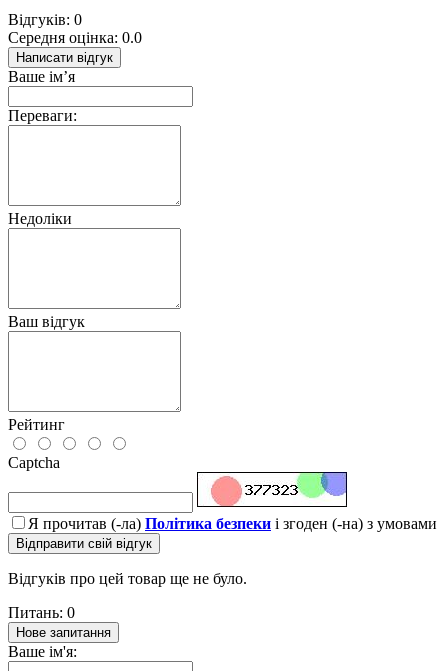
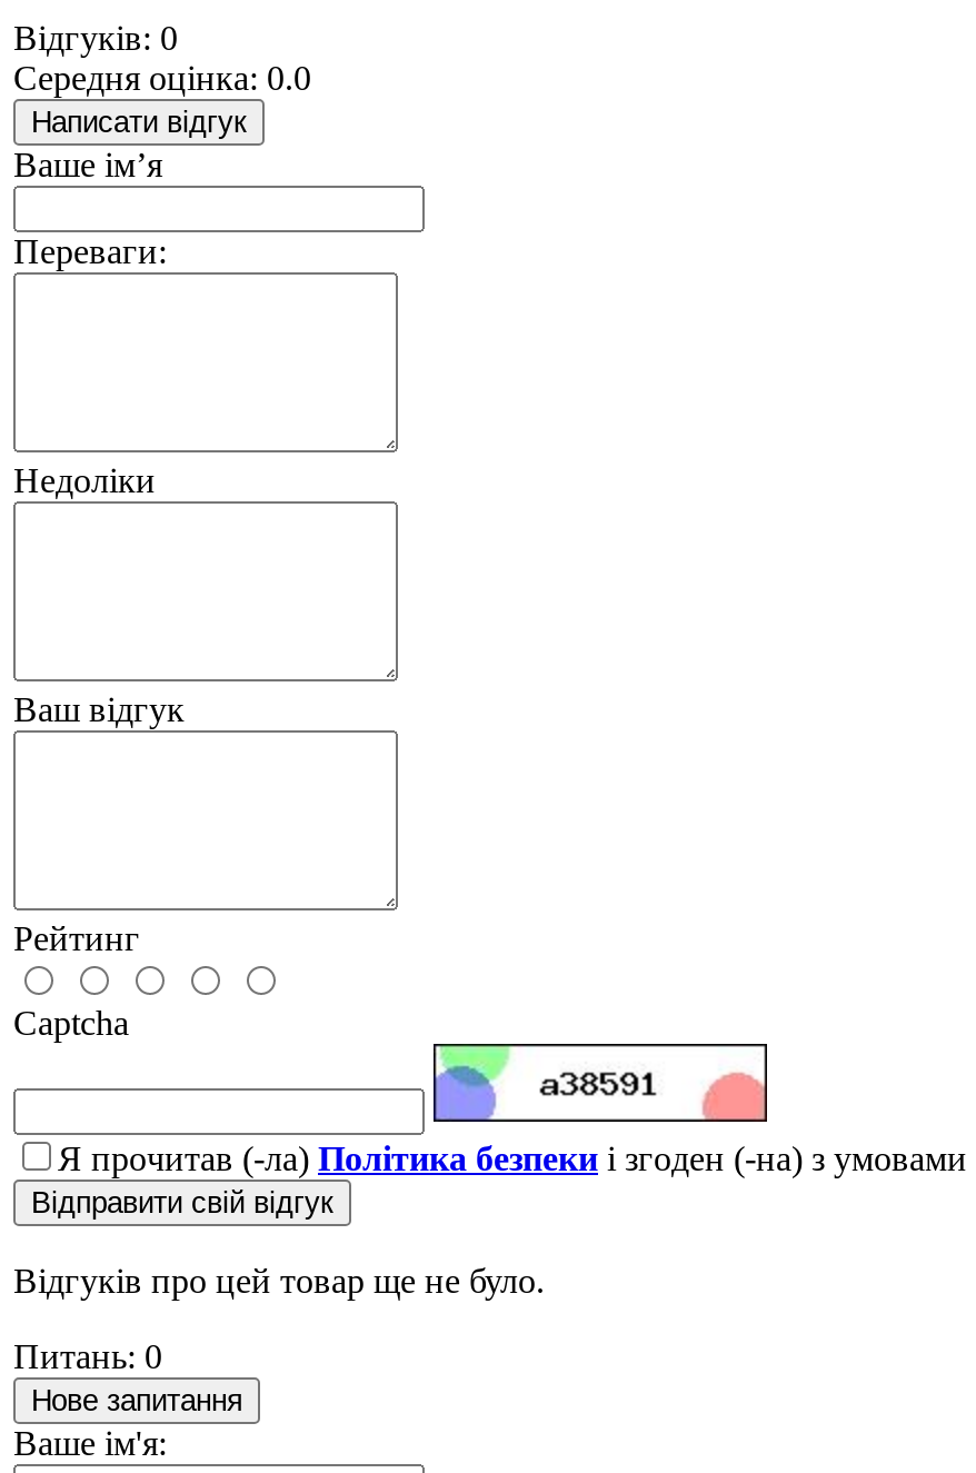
[196,472,347,507] [image] -> [431,1044,767,1122] [image]

